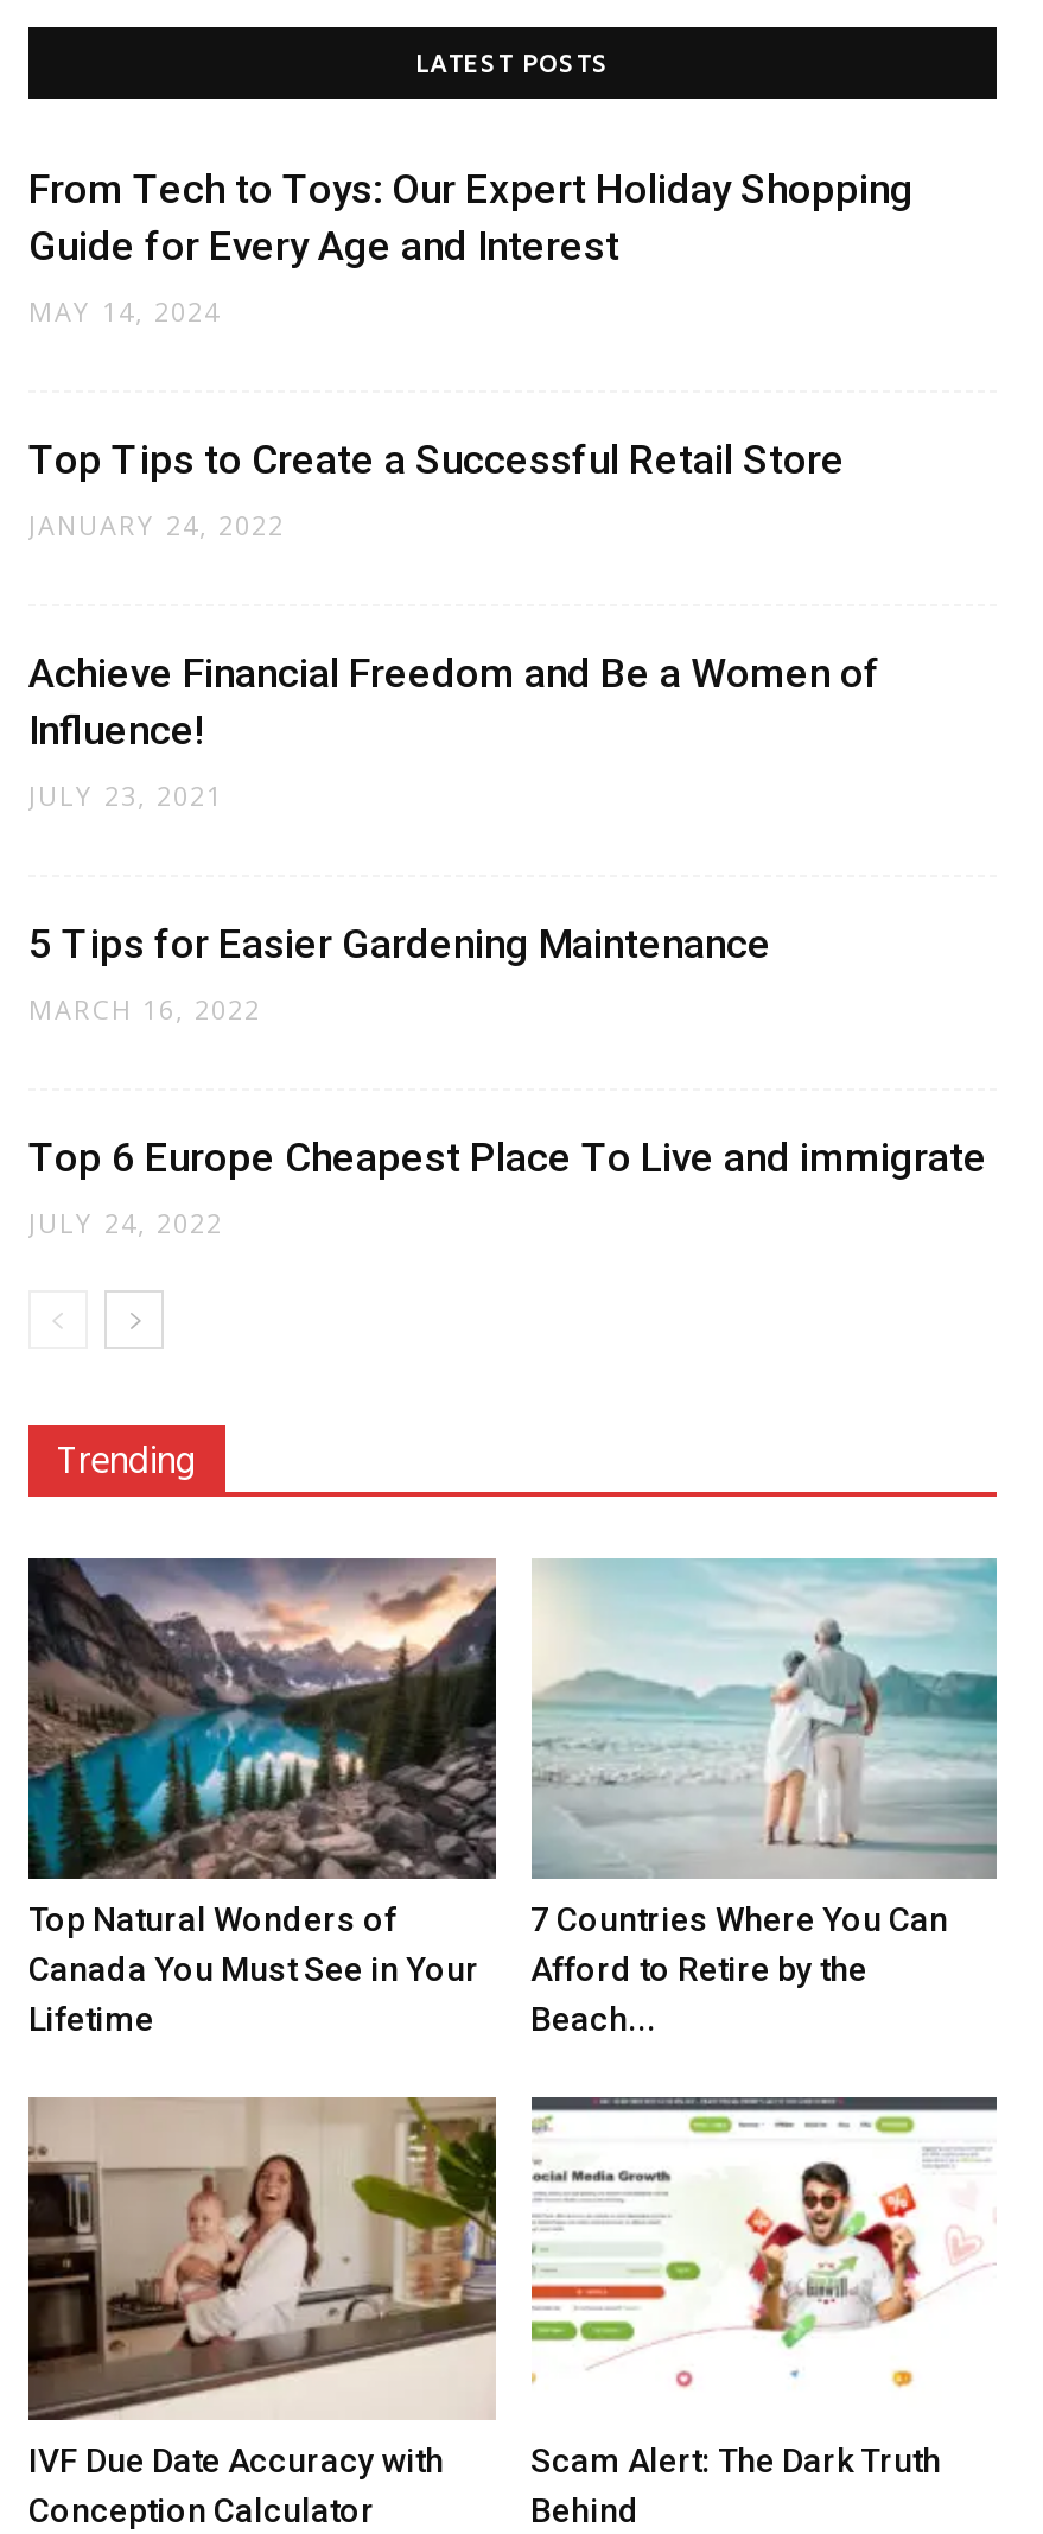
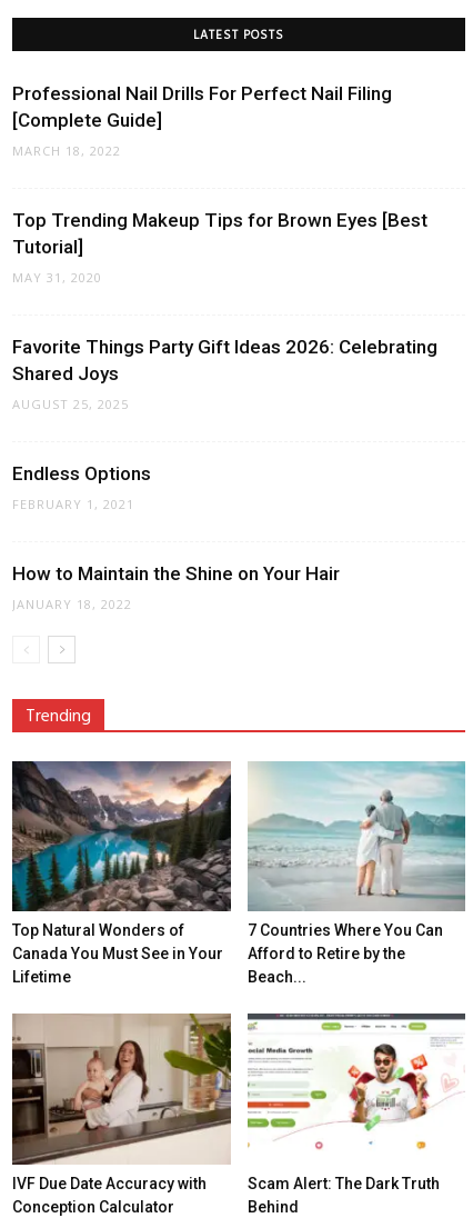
[28,166,914,270] From Tech to Toys: Our Expert Holiday Shopping | Guide for Every Age and Interest -> [12,83,392,131] Professional Nail Drills For Perfect Nail Filing | [Complete Guide]
[28,294,221,329] MAY 14, 2024 -> [12,143,121,159] MARCH 18, 2022
[28,436,845,484] Top Tips to Create a Successful Retail Store -> [12,209,427,258] Top Trending Makeup Tips for Brown Eyes [Best | Tutorial]
[28,508,285,543] JANUARY 24, 2022 -> [12,269,102,286] MAY 31, 2020
[28,650,880,754] Achieve Financial Freedom and Be a Women of | Influence! -> [12,336,437,385] Favorite Things Party Gift Ideas 2026: Celebrating | Shared Joys
[28,778,223,814] JULY 23, 2021 -> [12,396,129,413] AUGUST 25, 2025
[28,921,771,968] 5 Tips for Easier Gardening Maintenance -> [12,463,151,485] Endless Options
[28,992,261,1027] MARCH 16, 2022 -> [12,496,134,513] FEBRUARY 1, 2021
[28,1134,987,1182] Top 6 Europe Cheapest Place To Live and immigrate -> [12,563,340,585] How to Maintain the Shine on Your Hair
[28,1205,223,1241] JULY 24, 2022 -> [12,596,132,613] JANUARY 18, 2022

